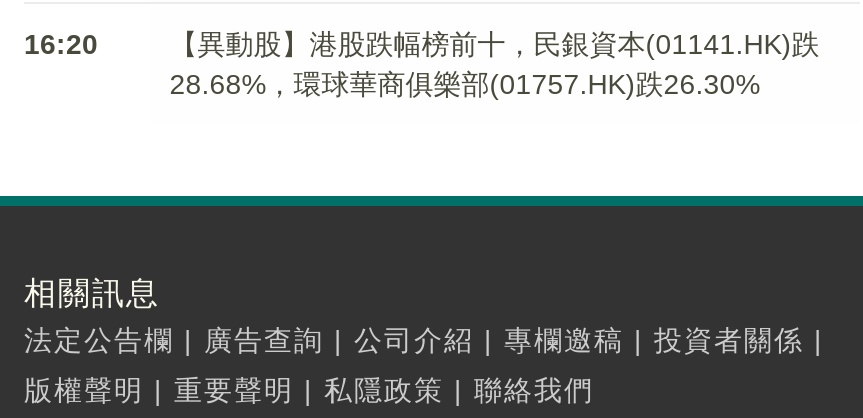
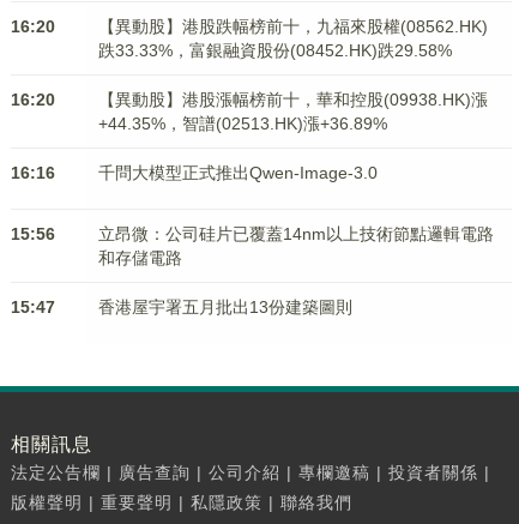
[169,28,819,100] 【異動股】港股跌幅榜前十，民銀資本(01141.HK)跌 | 28.68%，環球華商俱樂部(01757.HK)跌26.30% -> [11,17,493,317] 【異動股】港股跌幅榜前十，九福來股權(08562.HK) | 跌33.33%，富銀融資股份(08452.HK)跌29.58% | 16:20 | 【異動股】港股漲幅榜前十，華和控股(09938.HK)漲 | +44.35%，智譜(02513.HK)漲+36.89% | 16:16 | 千問大模型正式推出Qwen-Image-3.0 | 15:56 | 立昂微：公司硅片已覆蓋14nm以上技術節點邏輯電路 | 和存儲電路 | 15:47 | 香港屋宇署五月批出13份建築圖則

